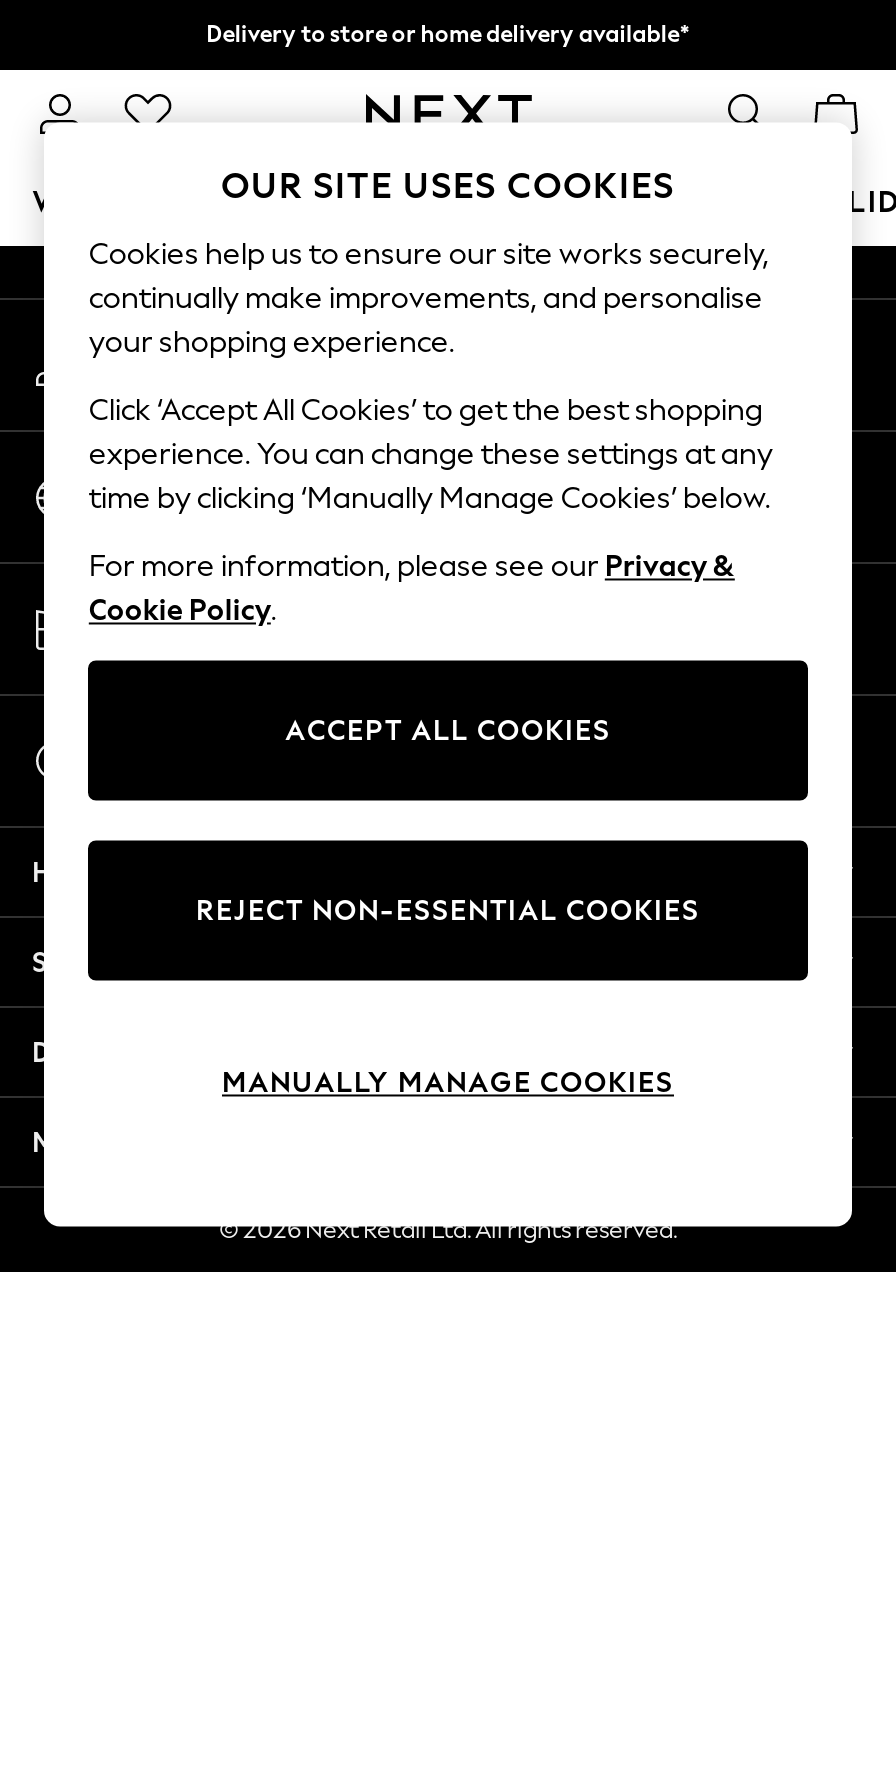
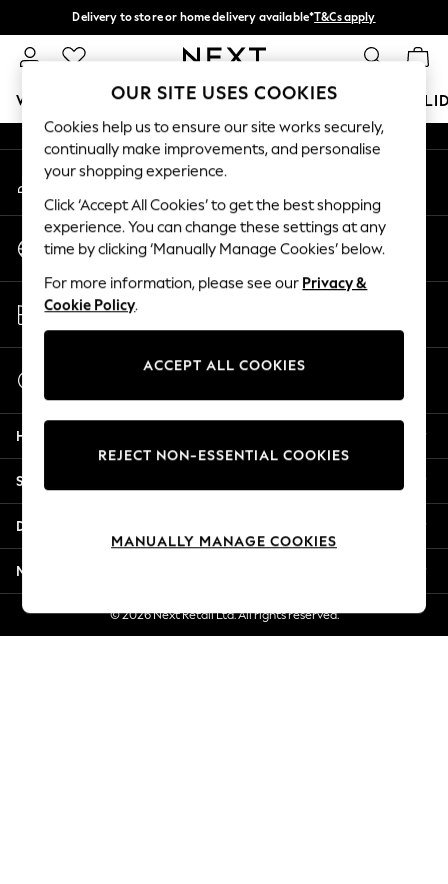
[206,20,690,48] Delivery to store or home delivery available* -> [72,10,376,24] Delivery to store or home delivery available*T&Cs apply

